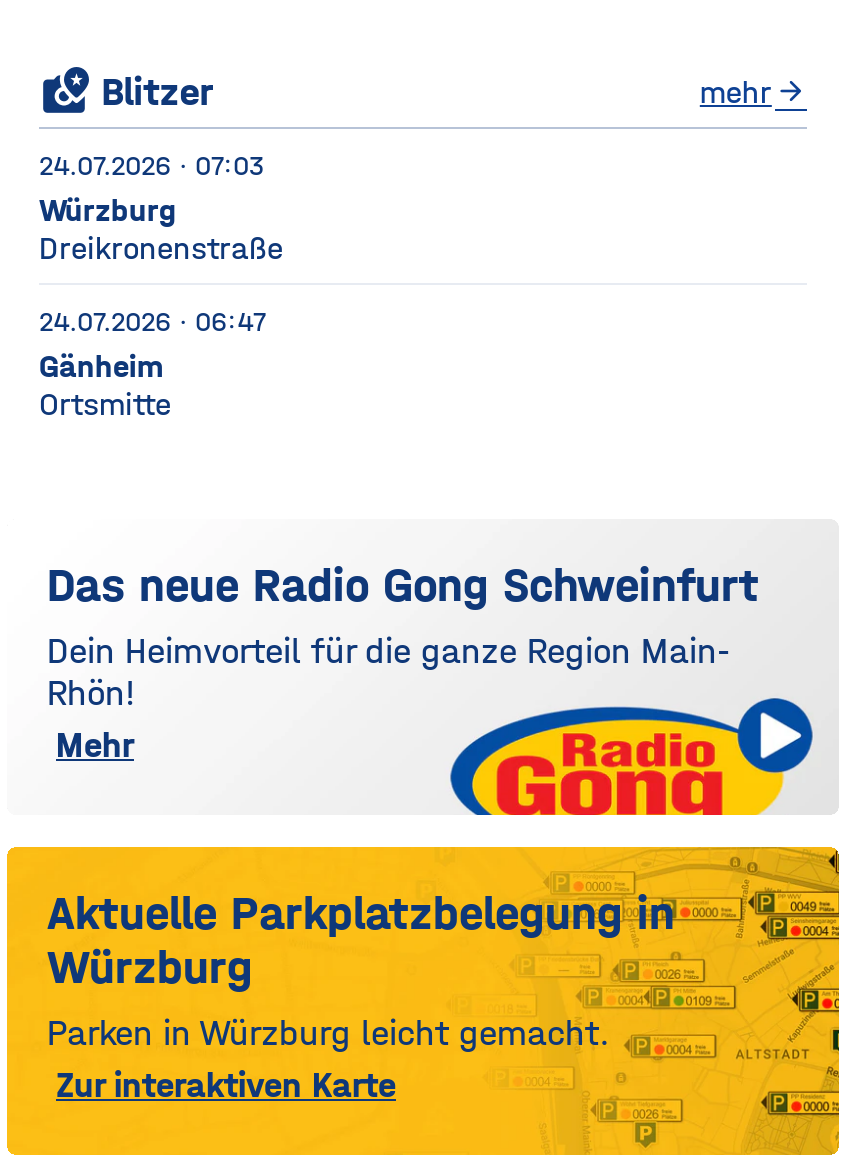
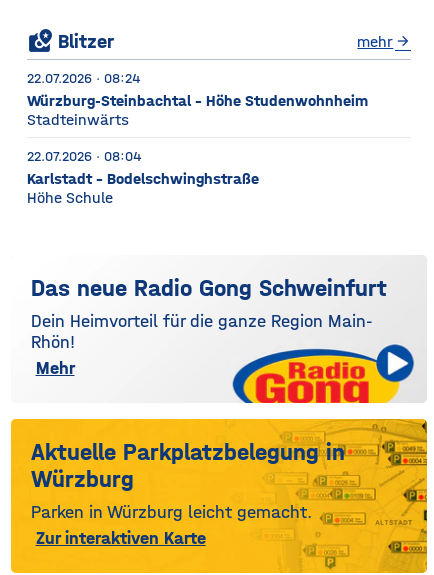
[39,150,283,268] 24.07.2026 · 07:03 | Würzburg | Dreikronenstraße -> [27,70,368,129] 22.07.2026 · 08:24 | Würzburg-Steinbachtal - Höhe Studenwohnheim | Stadteinwärts
[39,306,267,424] 24.07.2026 · 06:47 | Gänheim | Ortsmitte -> [27,148,259,207] 22.07.2026 · 08:04 | Karlstadt - Bodelschwinghstraße | Höhe Schule

